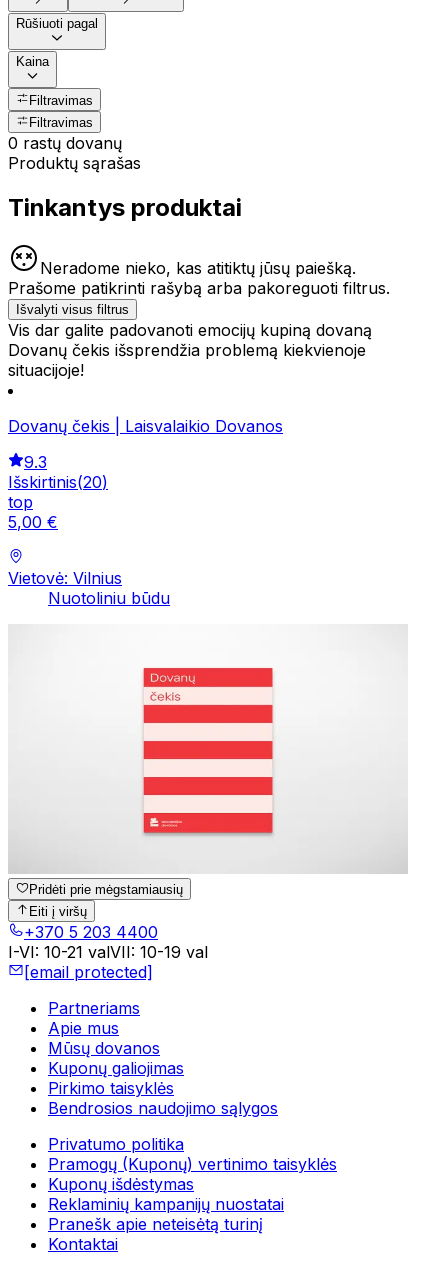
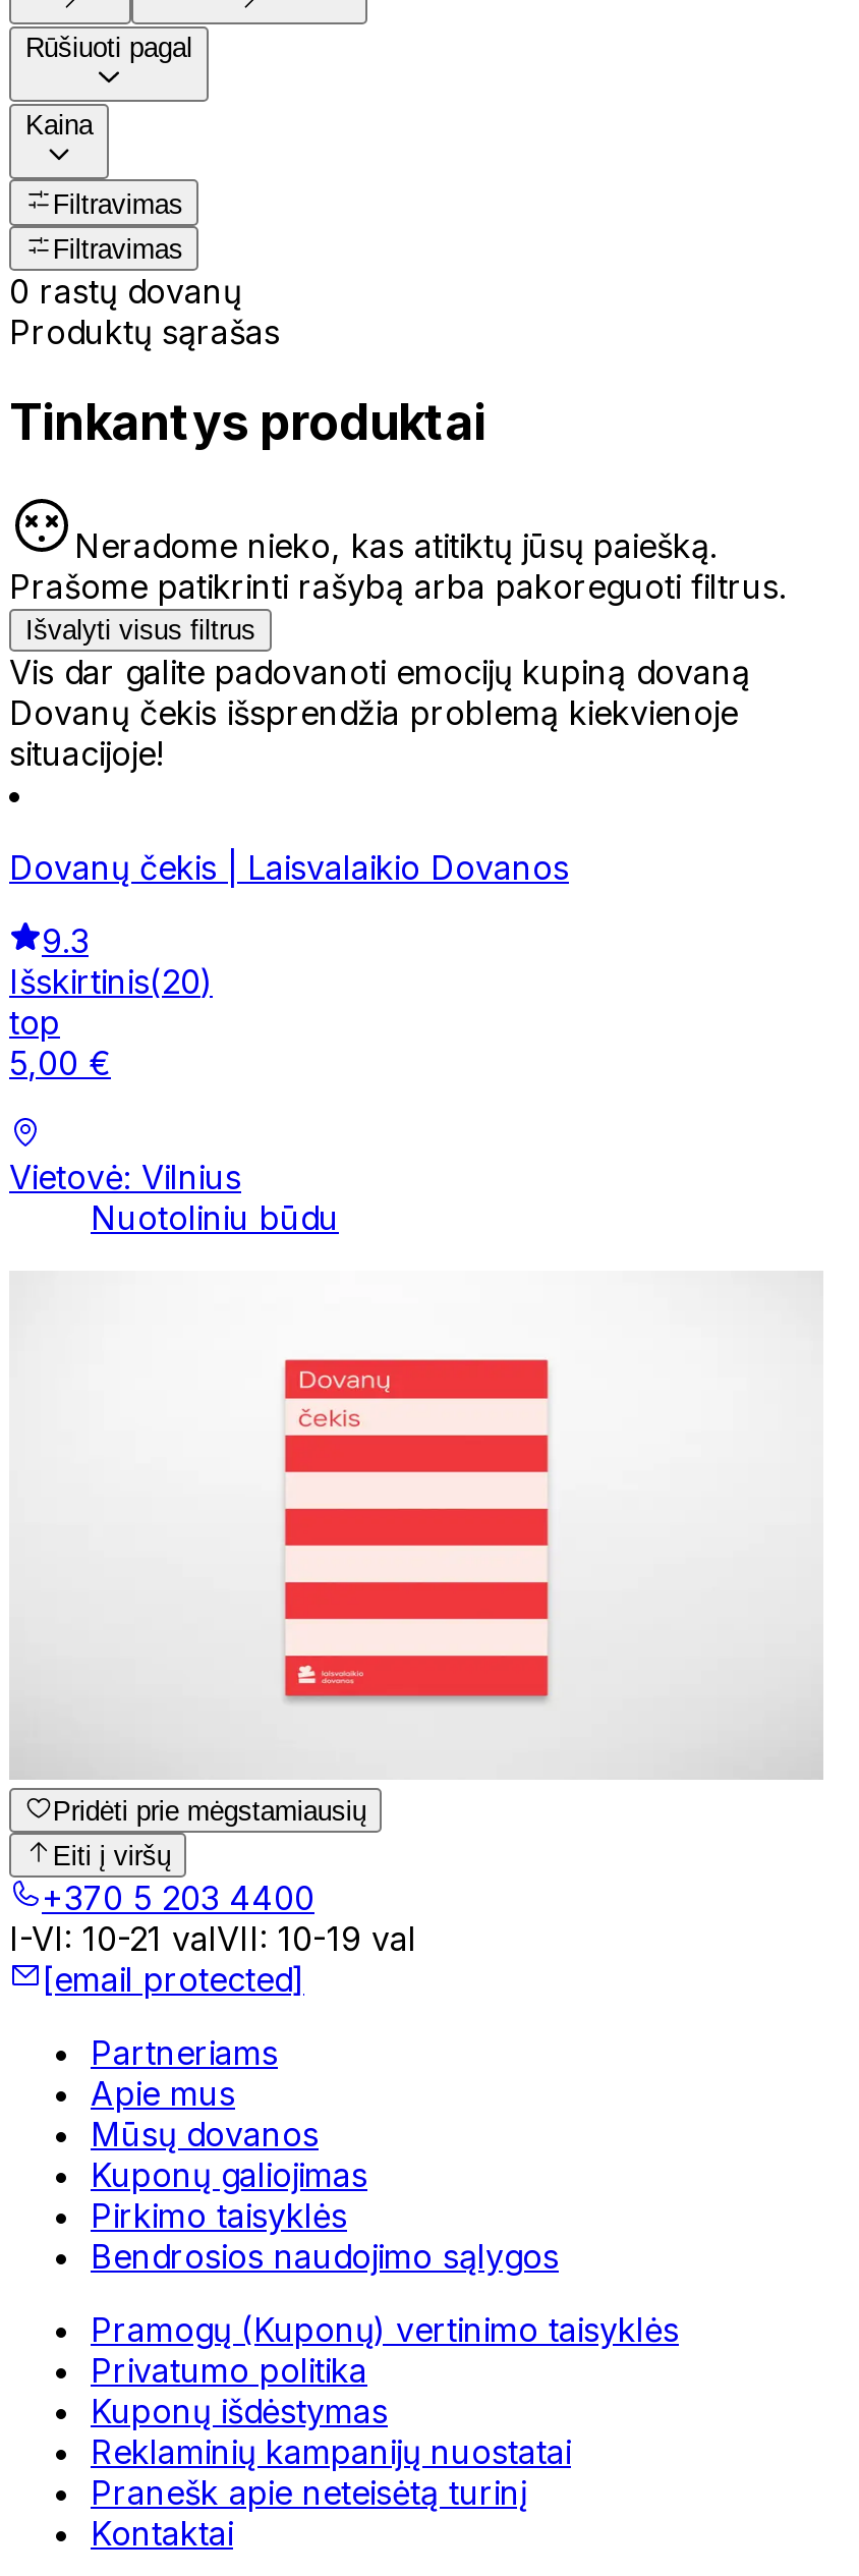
moved [48,1134,184,1154] -> [91,2351,367,2392]: Privatumo politika
moved [48,1154,337,1174] -> [91,2310,679,2351]: Pramogų (Kuponų) vertinimo taisyklės

